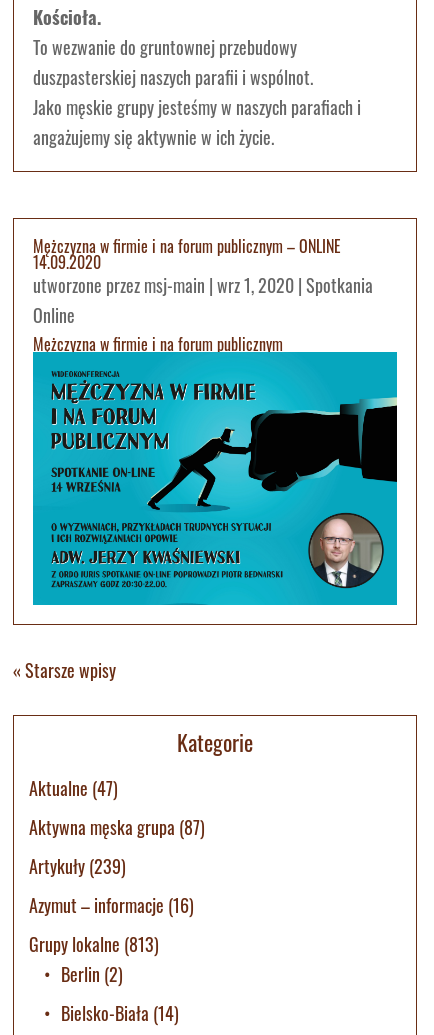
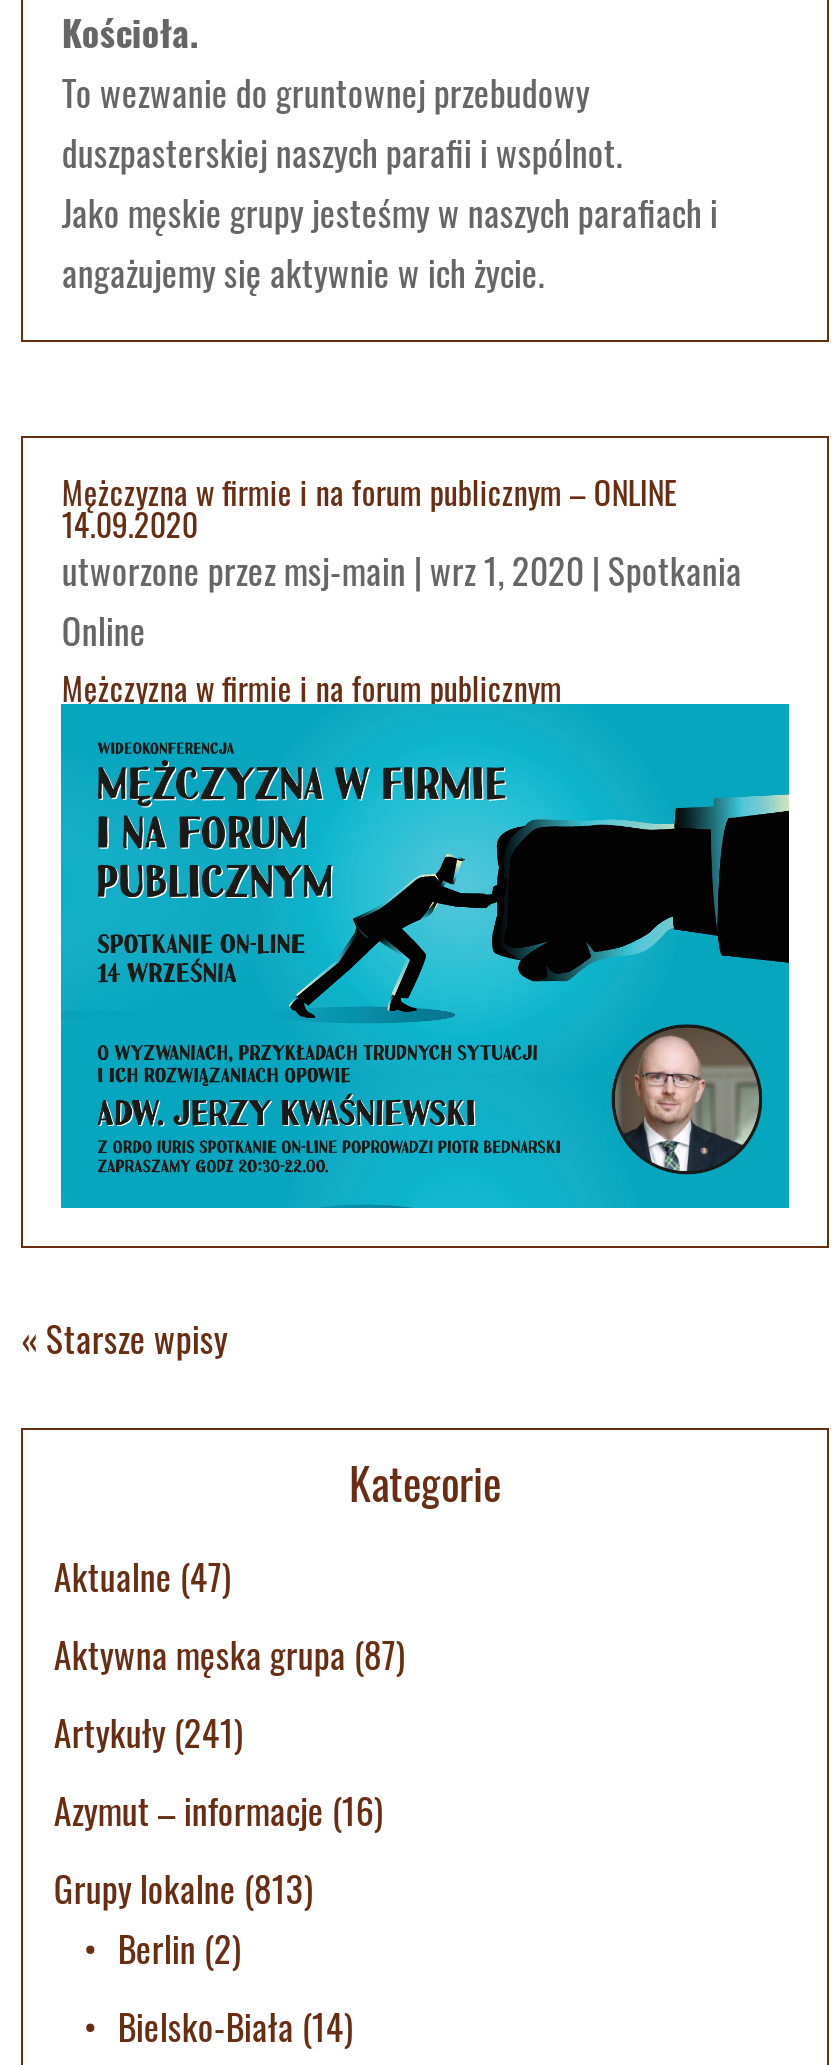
[29,853,126,879] Artykuły (239) -> [54,1706,244,1758] Artykuły (241)

